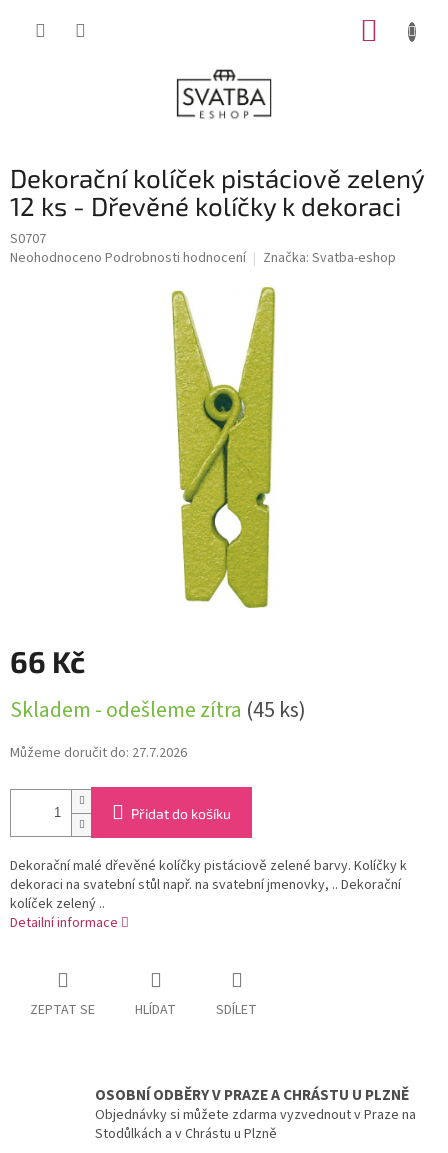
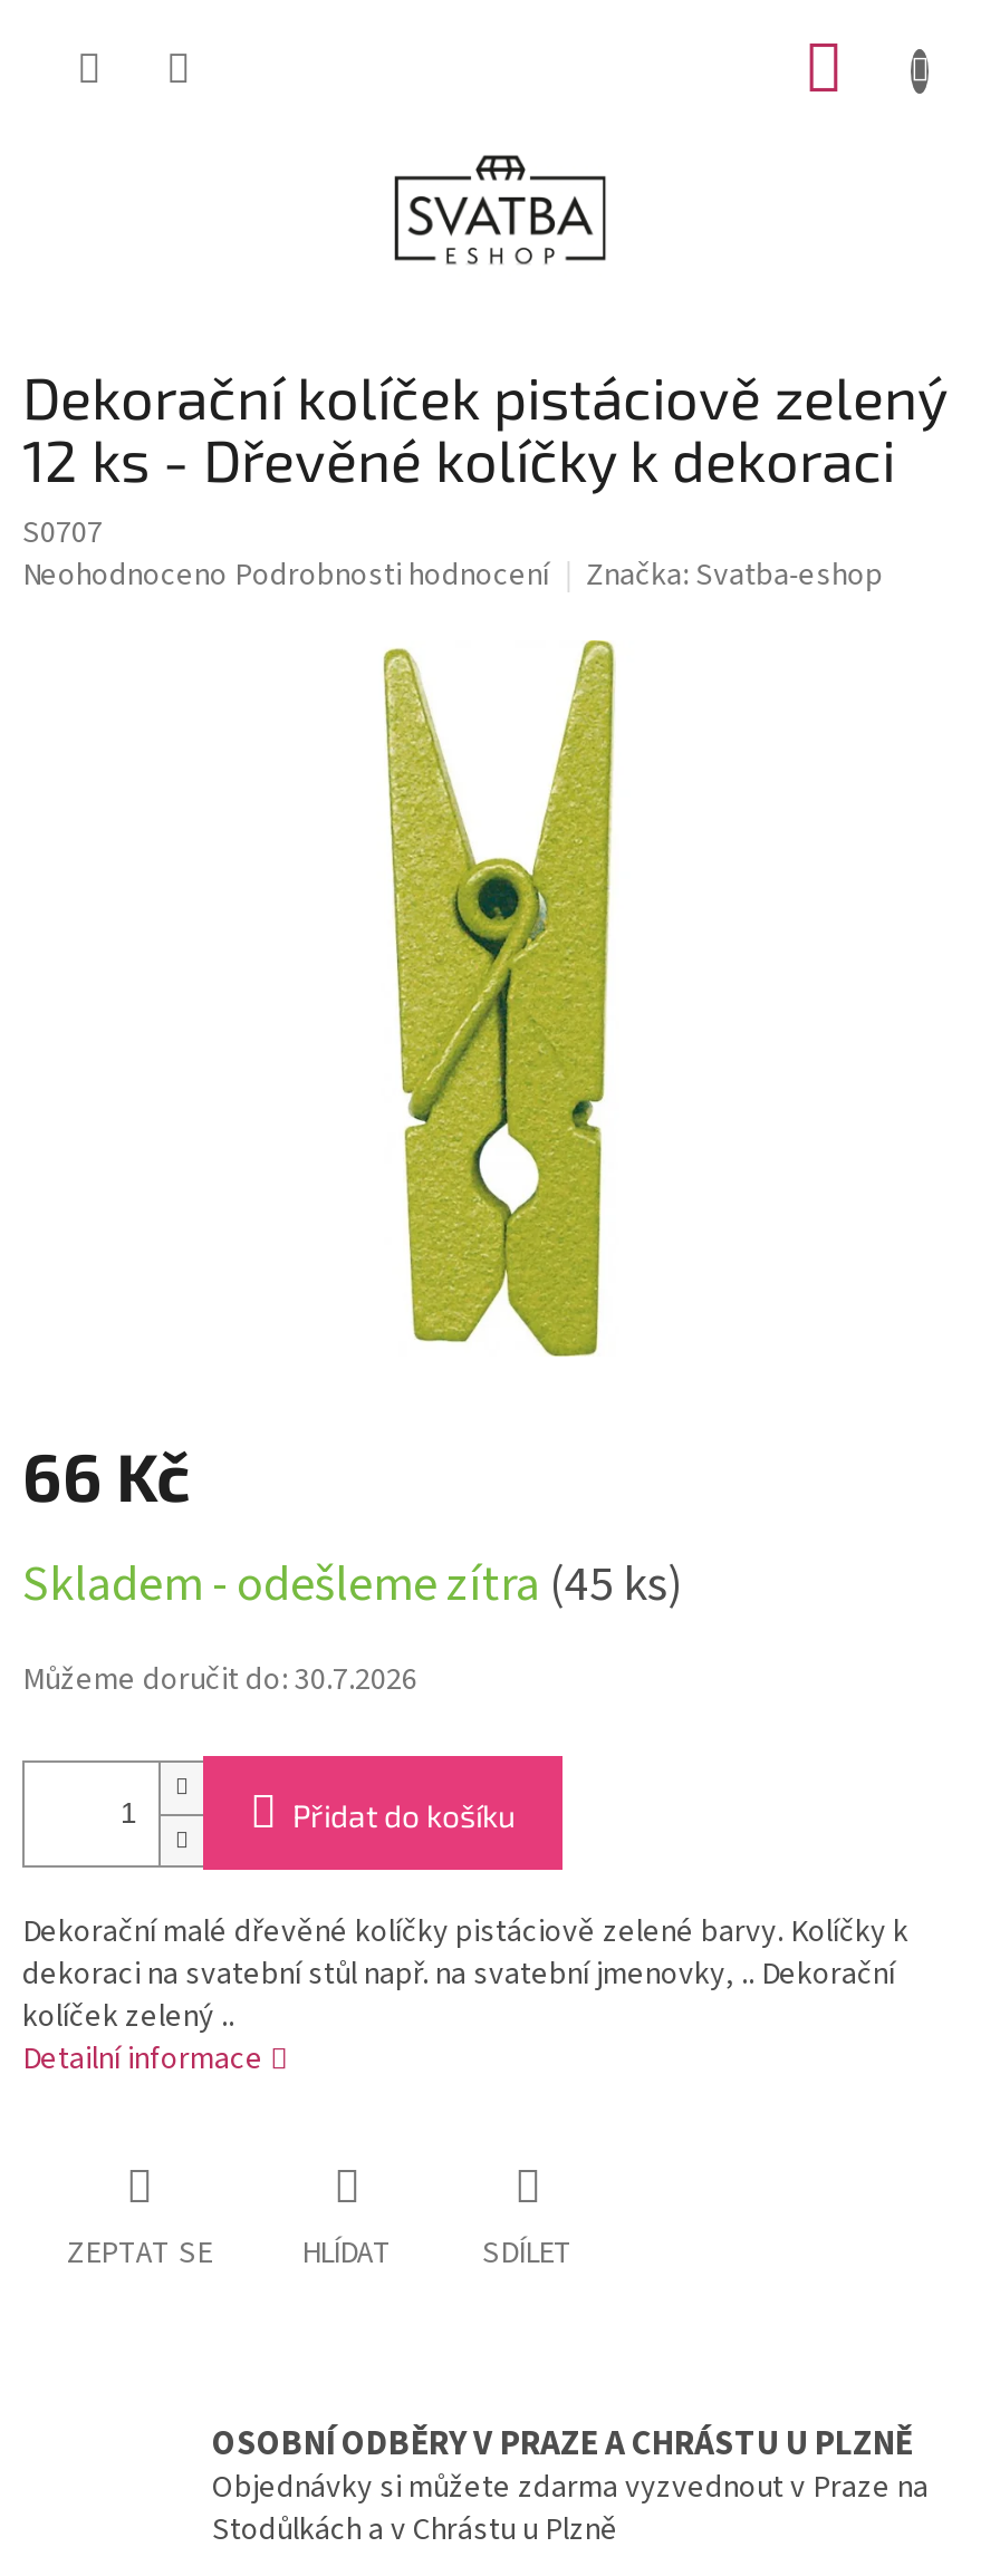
[10,743,187,763] Můžeme doručit do: 27.7.2026 -> [22,1659,417,1703] Můžeme doručit do: 30.7.2026

